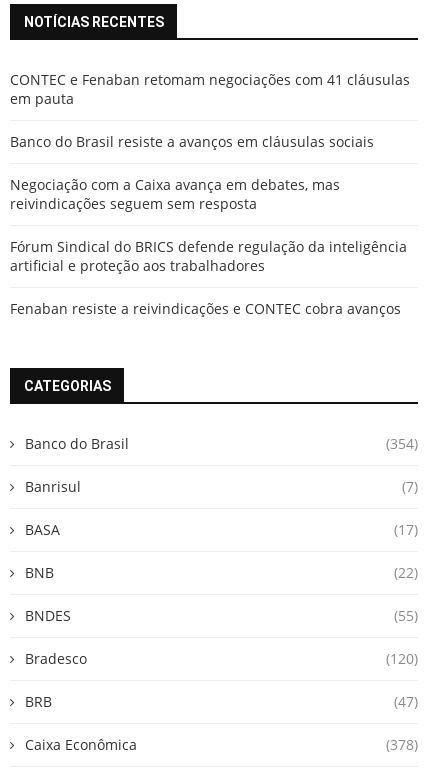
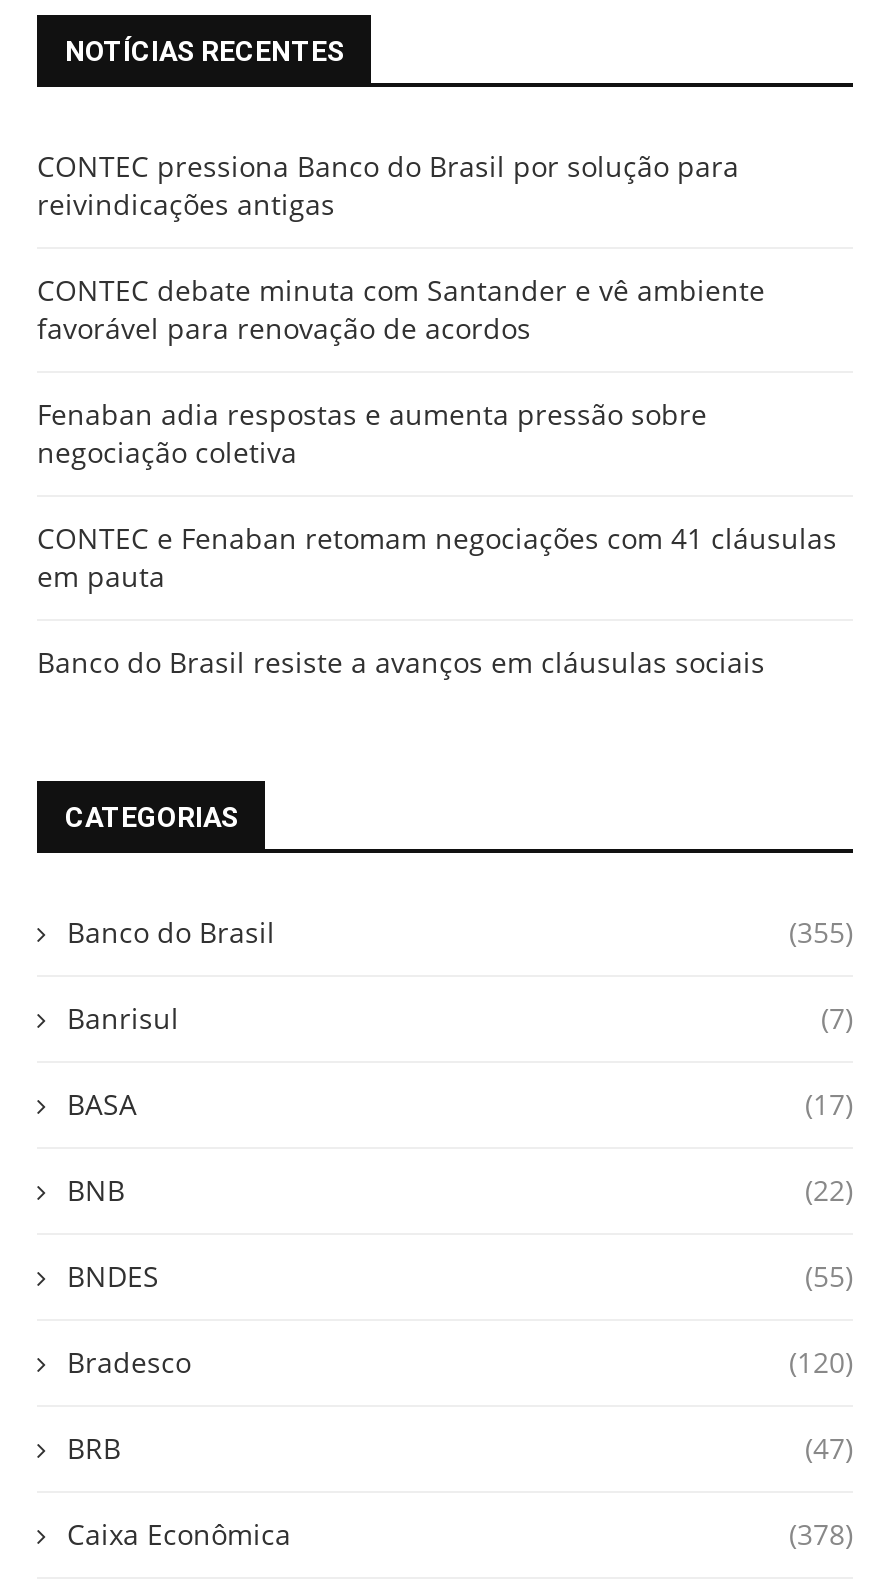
none -> [37,148,765,472] CONTEC pressiona Banco do Brasil por solução para | reivindicações antigas | CONTEC debate minuta com Santander e vê ambiente | favorável para renovação de acordos | Fenaban adia respostas e aumenta pressão sobre | negociação coletiva
moved [10,70,410,151] -> [37,520,837,682]: CONTEC e Fenaban retomam negociações com 41 cláusulas | em pauta | Banco do Brasil resiste a avanços em cláusulas sociais
[10,175,407,318] Negociação com a Caixa avança em debates, mas | reivindicações seguem sem resposta | Fórum Sindical do BRICS defende regulação da inteligência | artificial e proteção aos trabalhadores | Fenaban resiste a reivindicações e CONTEC cobra avanços -> none
[386,434,418,453] (354) -> [789,914,853,952] (355)

